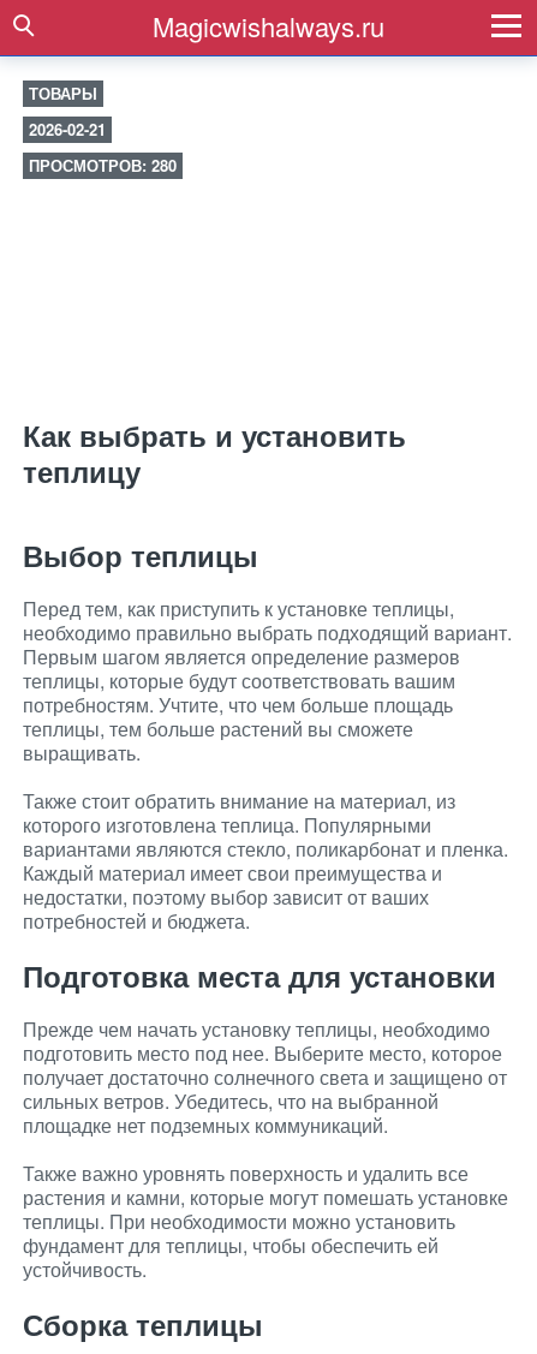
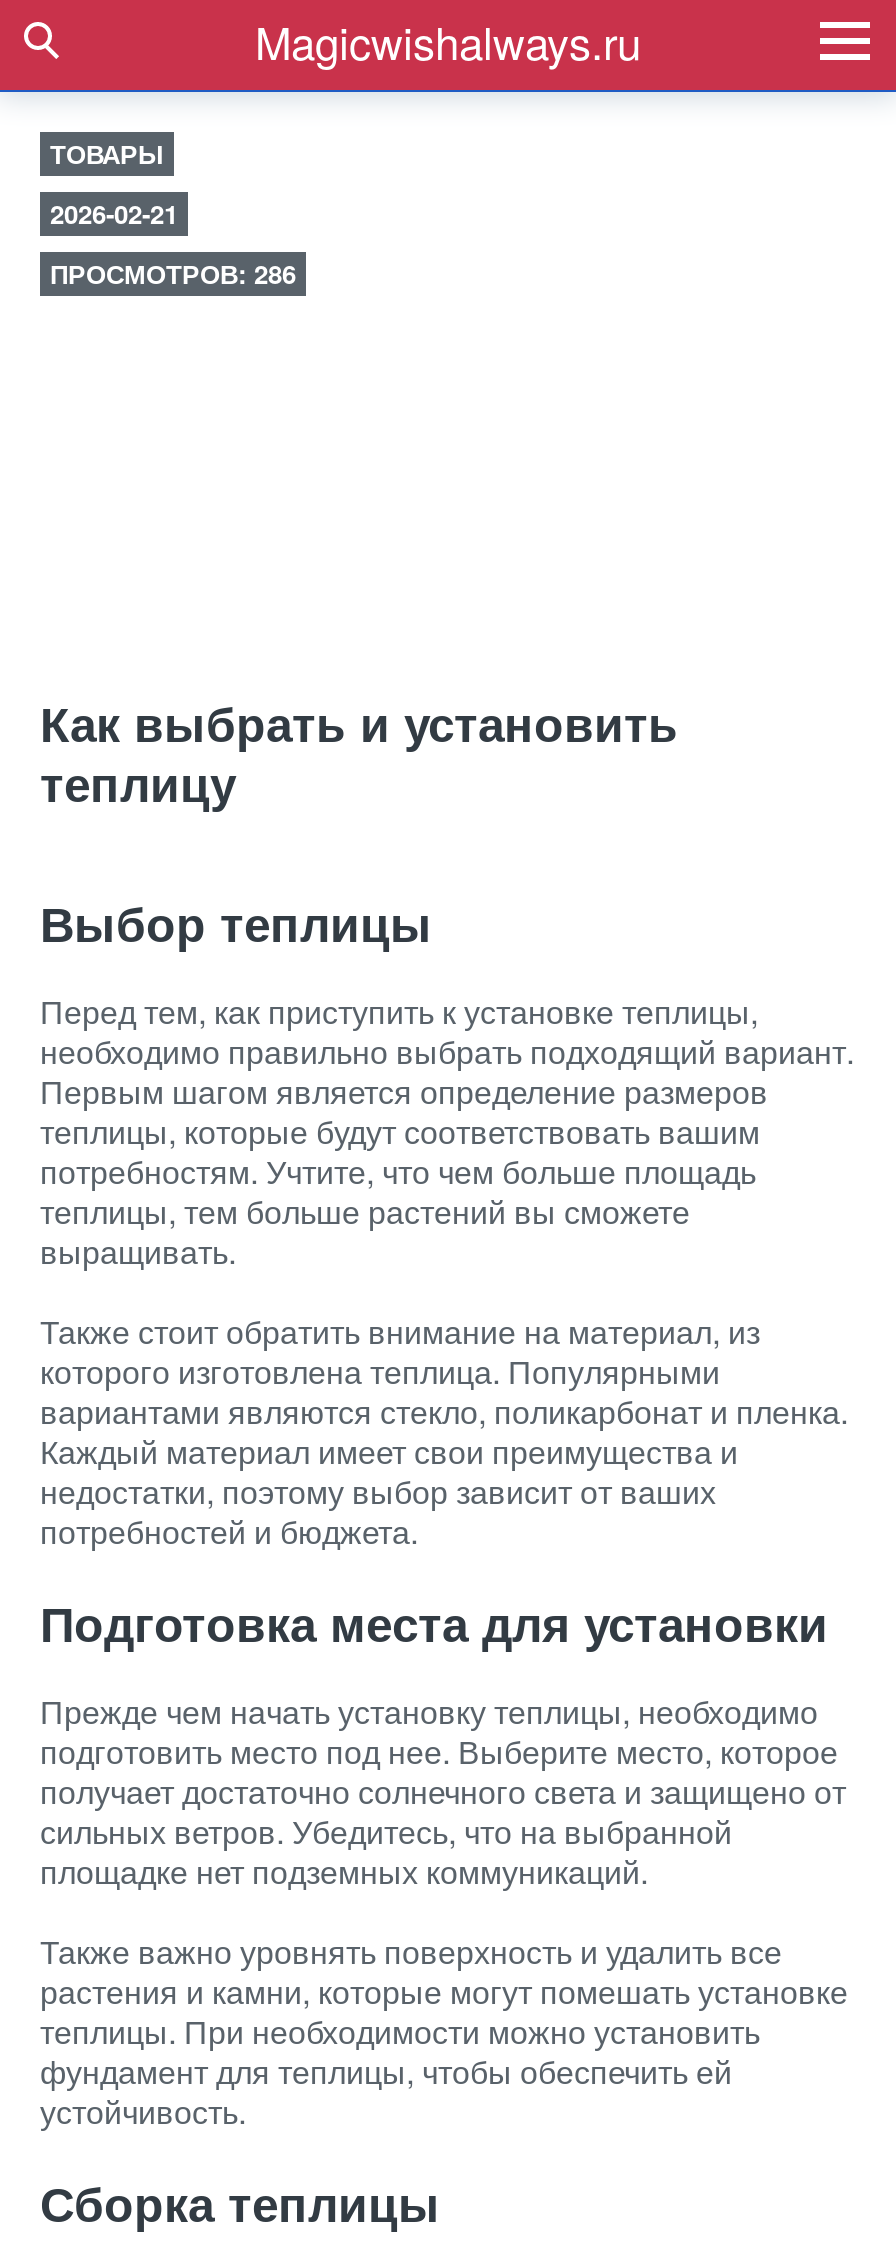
[29,154,177,177] ПРОСМОТРОВ: 280 -> [50,254,296,292] ПРОСМОТРОВ: 286

